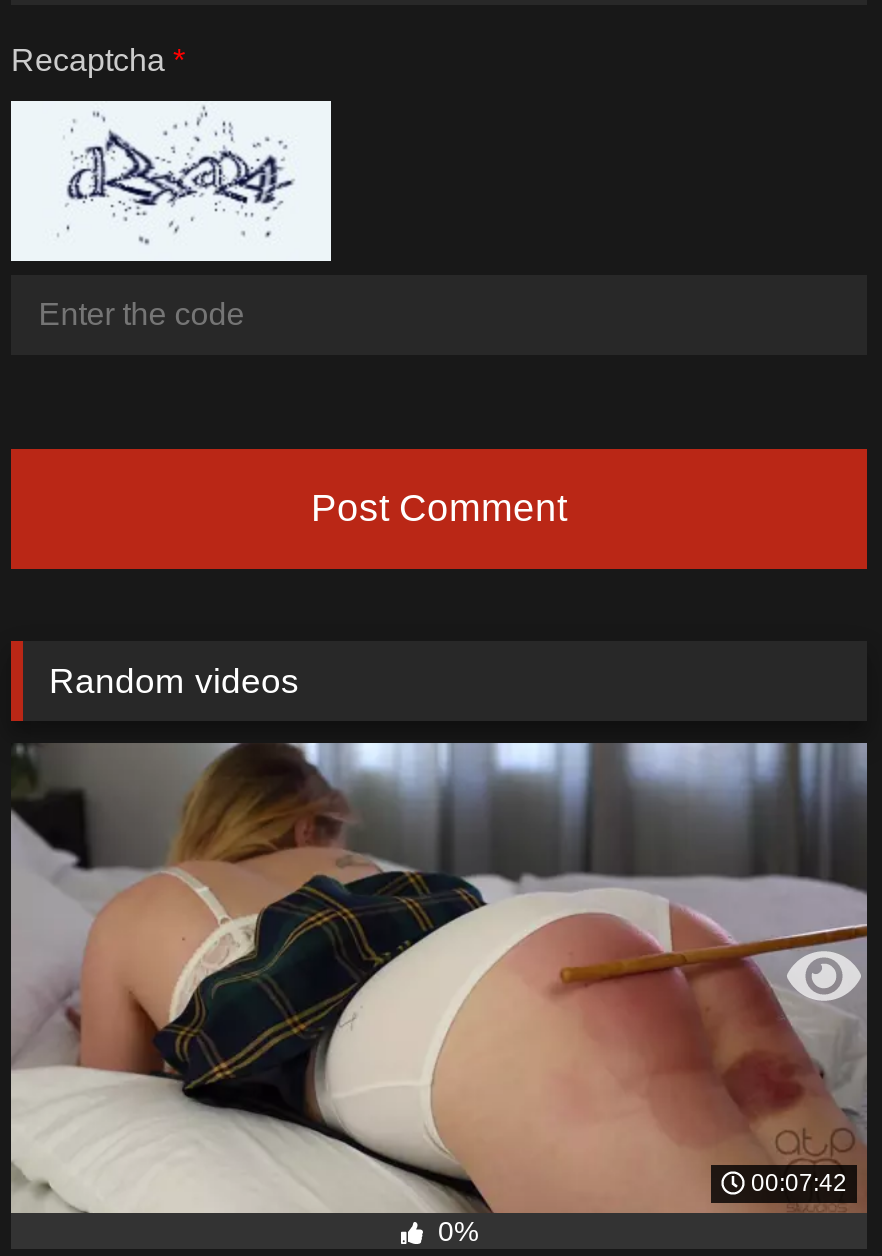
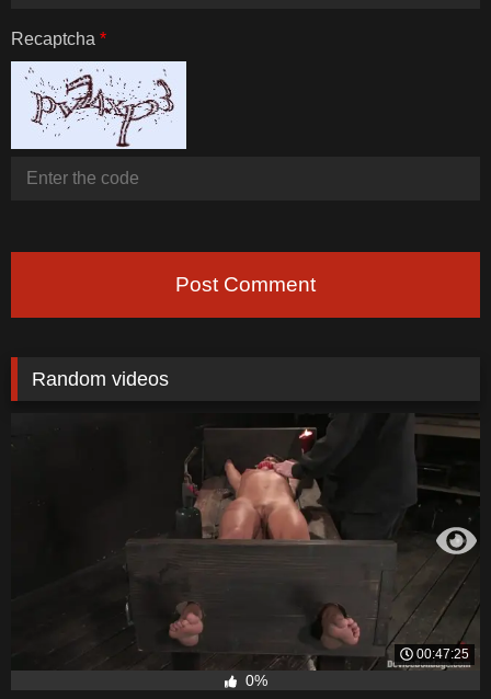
[45,107,309,259] [image] -> [24,67,175,147] [image]
[9,741,869,1215] [image] | 00:07:42 -> [11,413,480,671] [image] | 00:47:25

